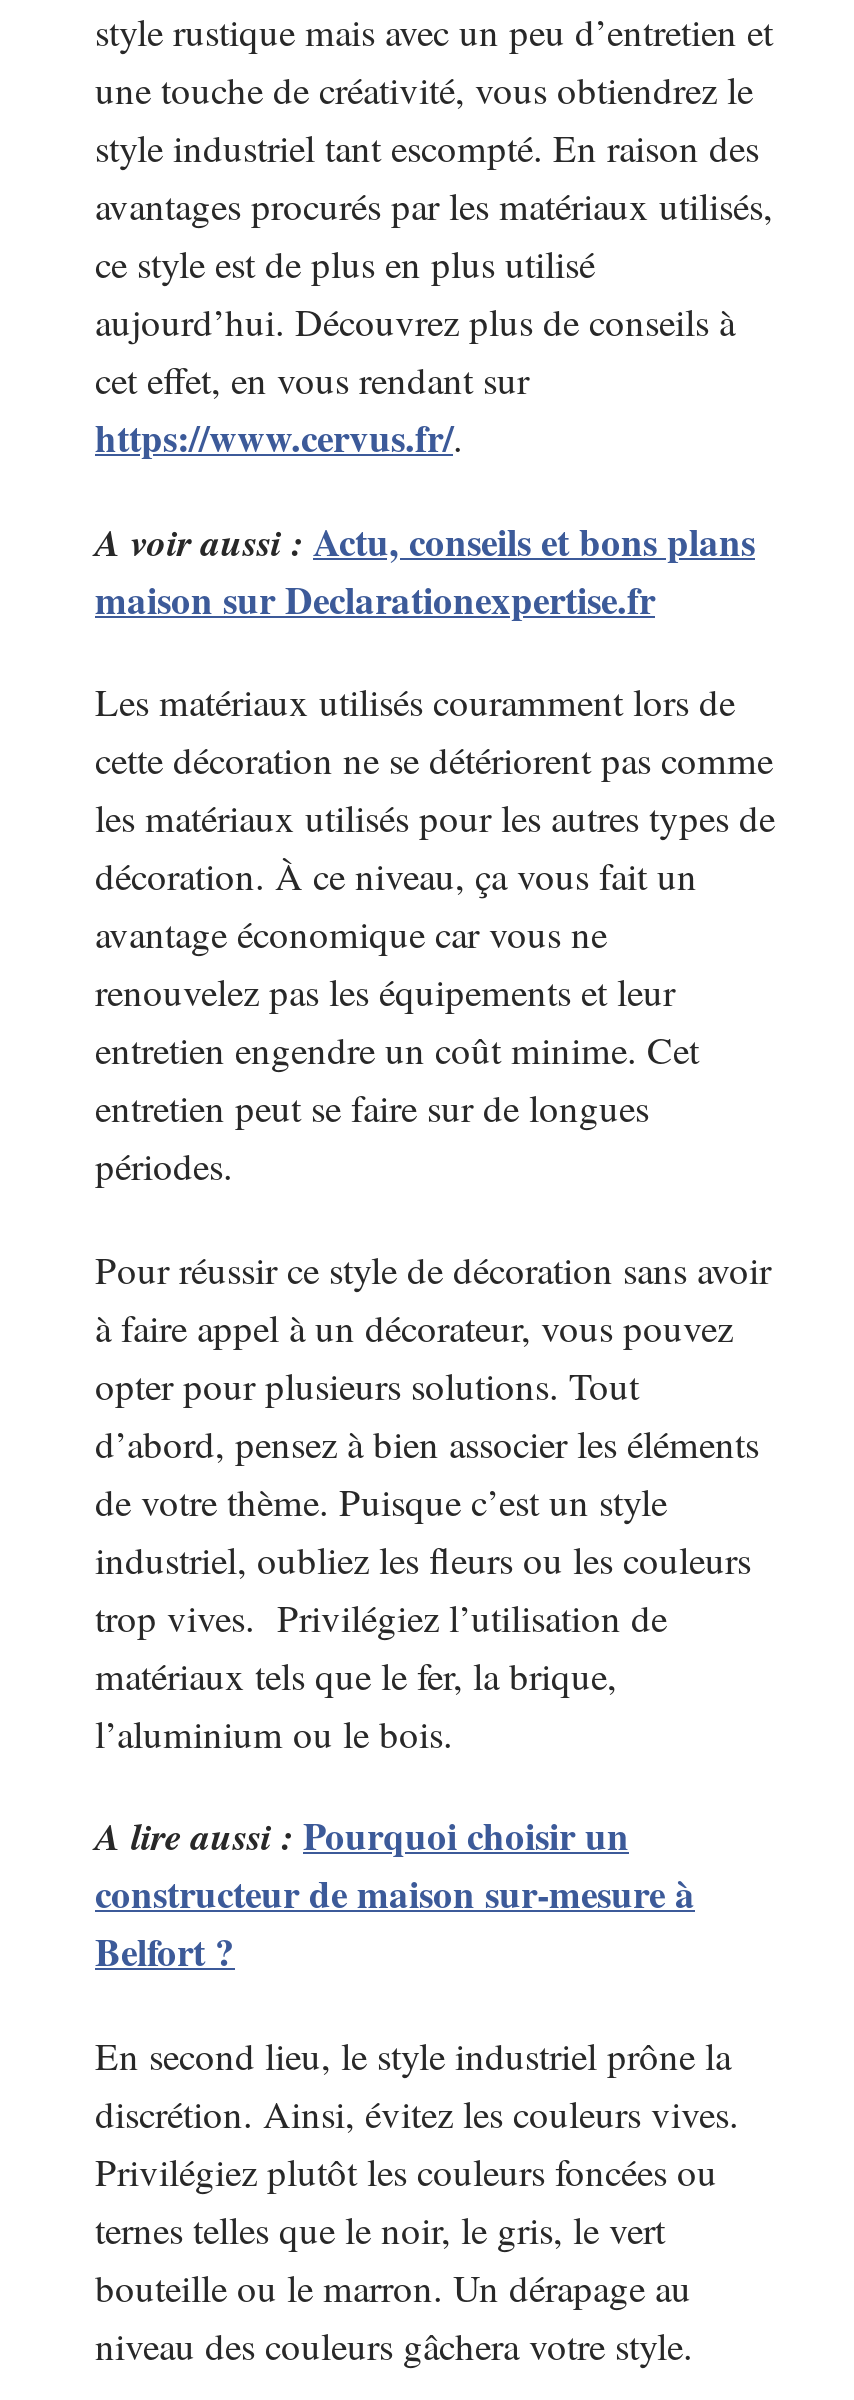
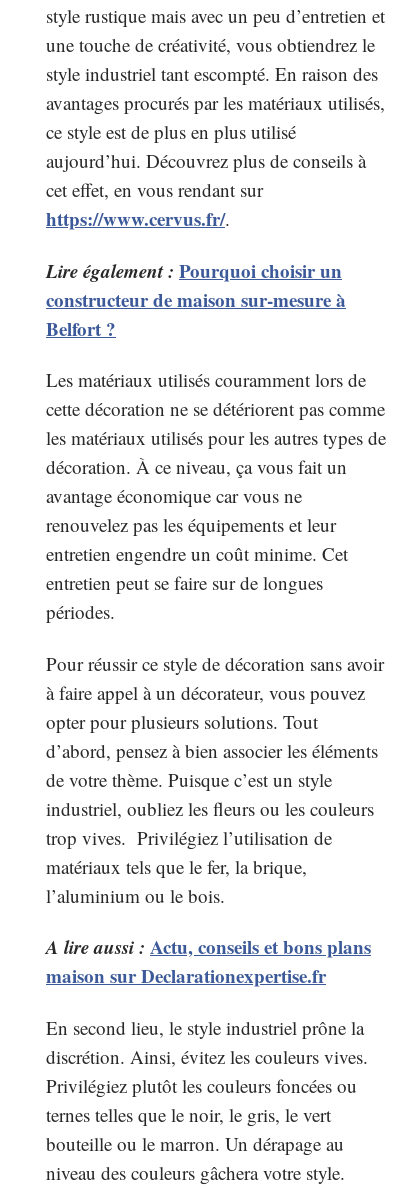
[95,513,755,567] A voir aussi : Actu, conseils et bons plans -> [46,256,342,283] Lire également : Pourquoi choisir un
moved [95,571,655,625] -> [46,962,326,989]: maison sur Declarationexpertise.fr
moved [95,676,775,1757] -> [46,367,386,907]: Les matériaux utilisés couramment lors de | cette décoration ne se détériorent pas comme | les matériaux utilisés pour les autres types de | ... | matériaux tels que le fer, la brique, | l’aluminium ou le bois.
[95,1808,629,1862] A lire aussi : Pourquoi choisir un -> [46,933,371,960] A lire aussi : Actu, conseils et bons plans
moved [95,1866,695,1978] -> [46,285,346,341]: constructeur de maison sur-mesure à | Belfort ?

